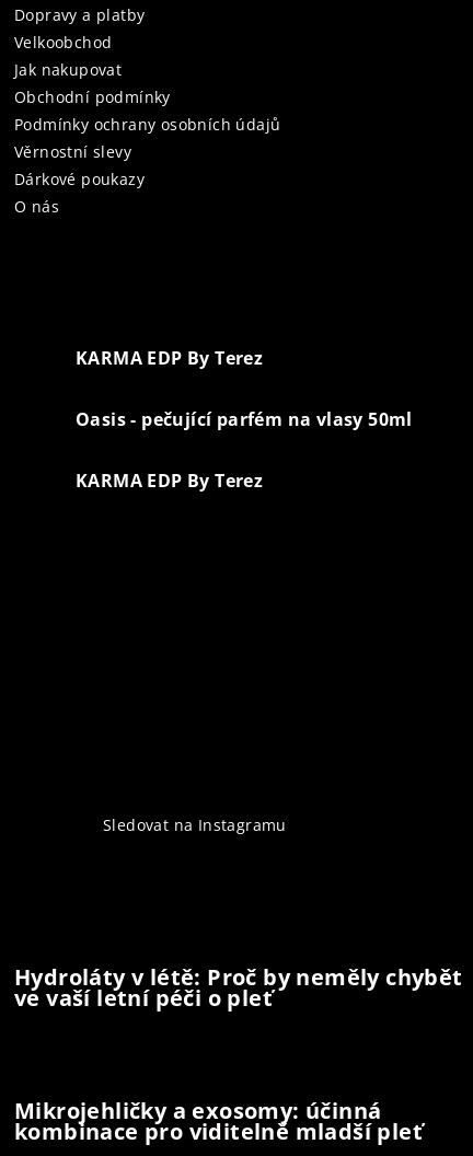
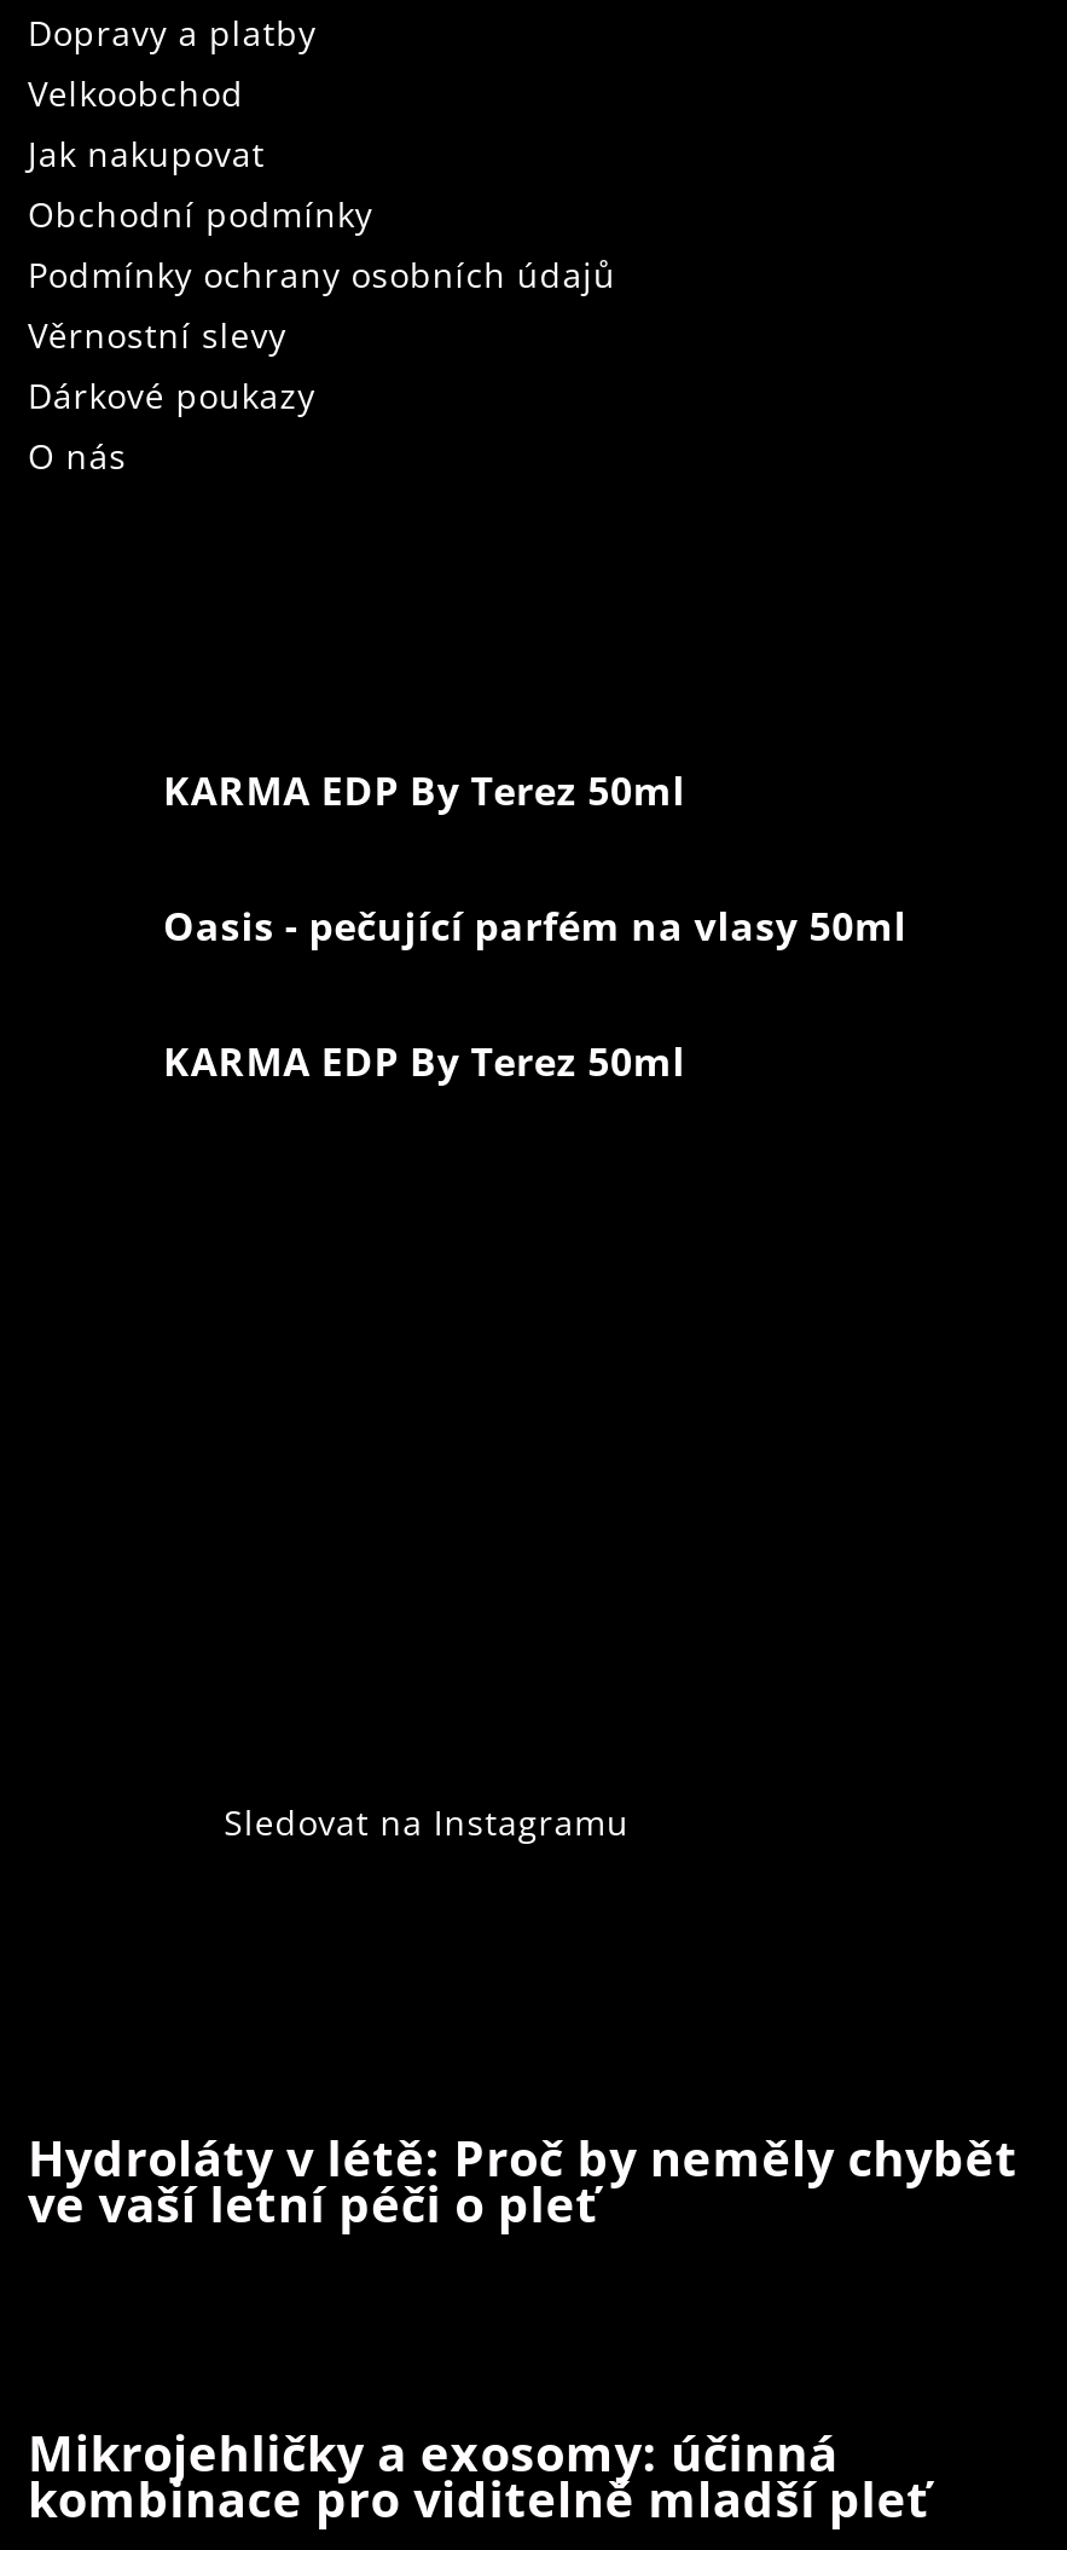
[76,346,263,370] KARMA EDP By Terez -> [163,764,686,817] KARMA EDP By Terez 50ml
[76,469,263,493] KARMA EDP By Terez -> [163,1035,686,1088] KARMA EDP By Terez 50ml

